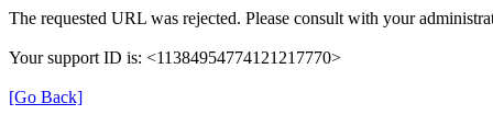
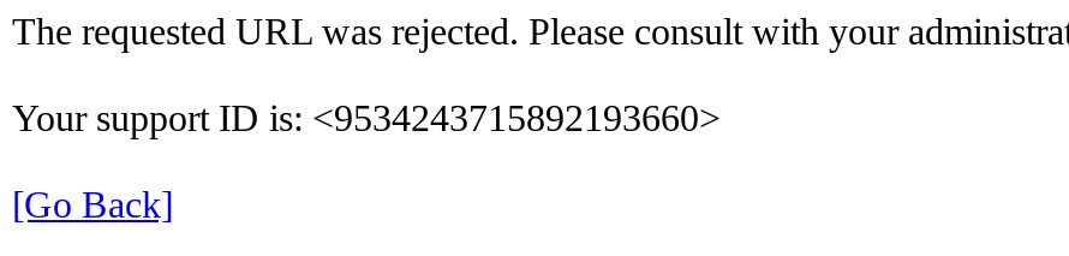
[9,48,341,67] Your support ID is: <11384954774121217770> -> [12,97,721,138] Your support ID is: <9534243715892193660>

